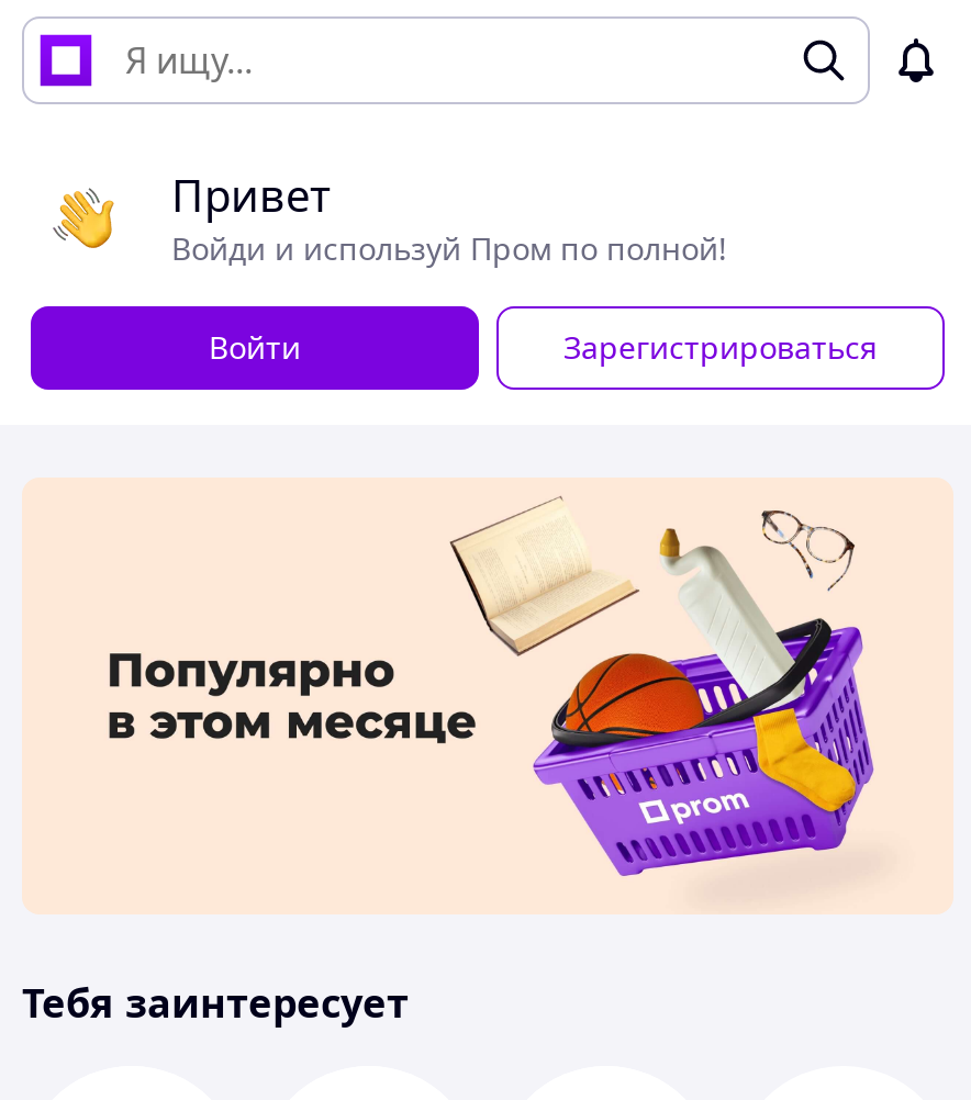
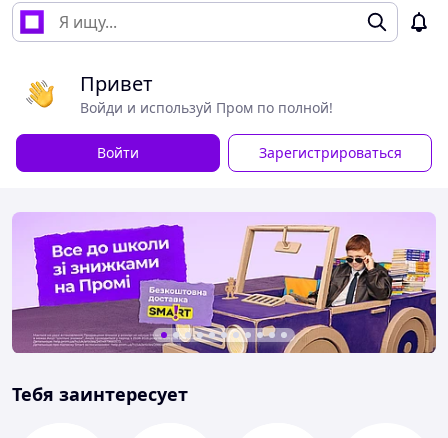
[24,480,951,914] [image] -> [11,212,437,354] [image]

